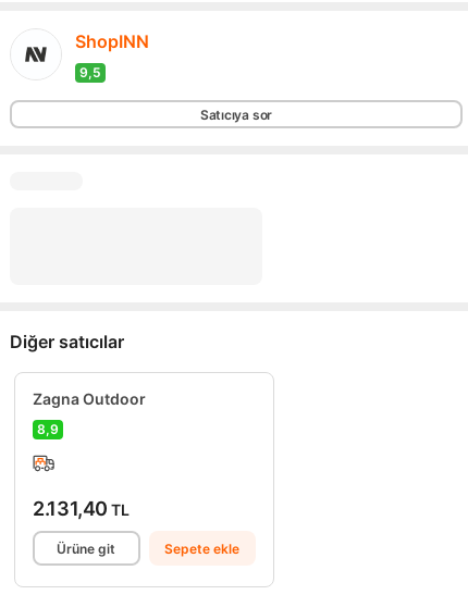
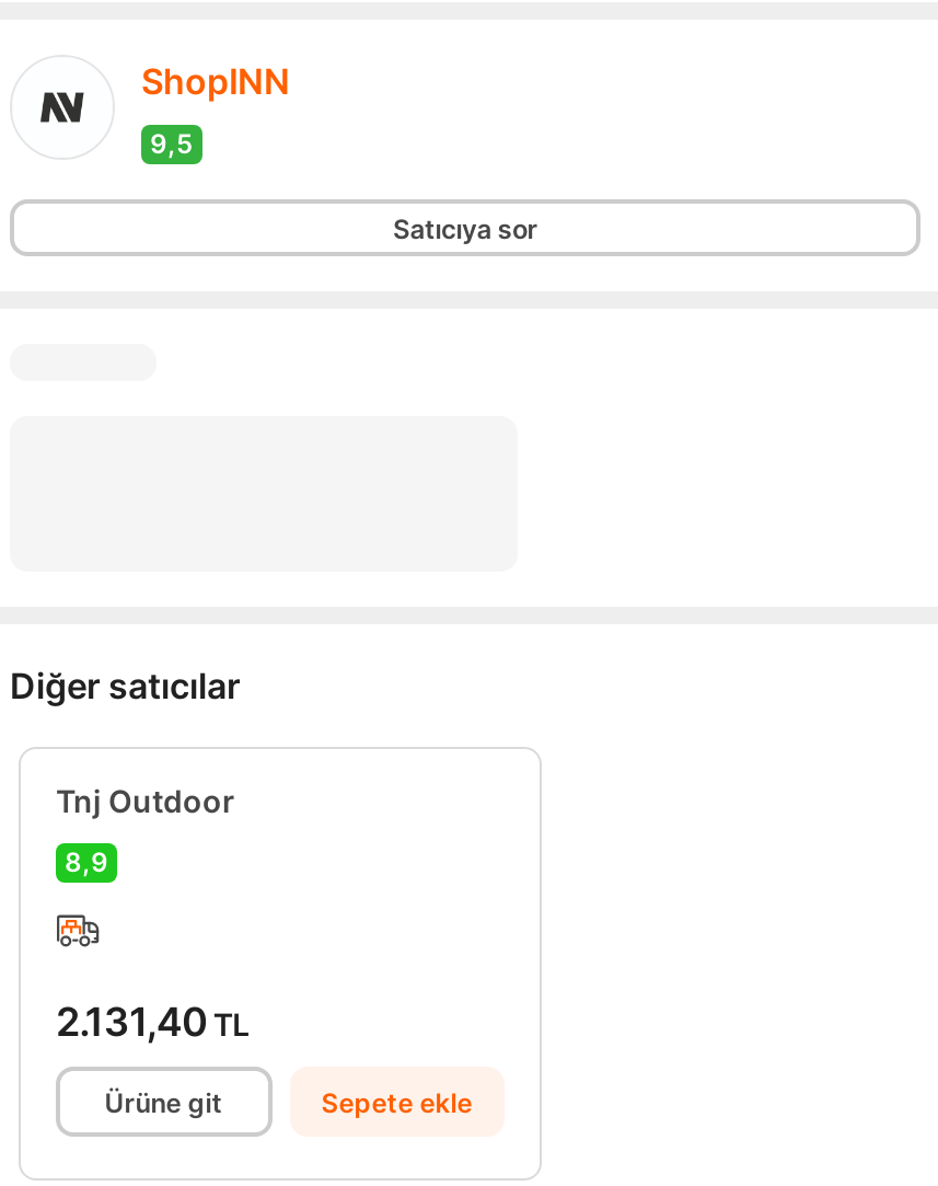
[33,390,146,408] Zagna Outdoor -> [56,783,235,820] Tnj Outdoor

